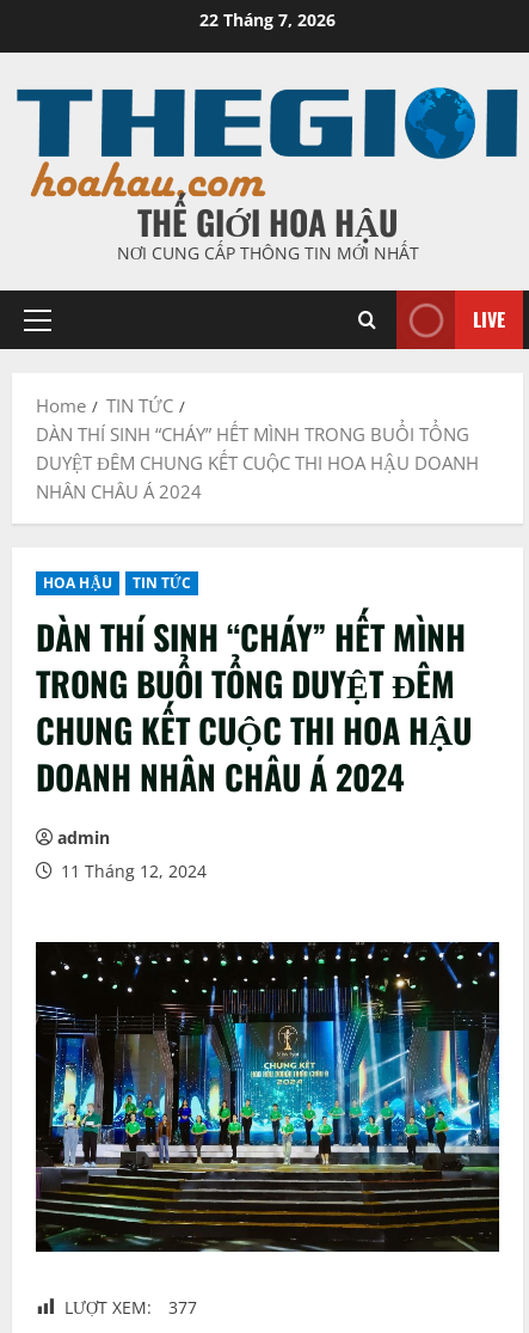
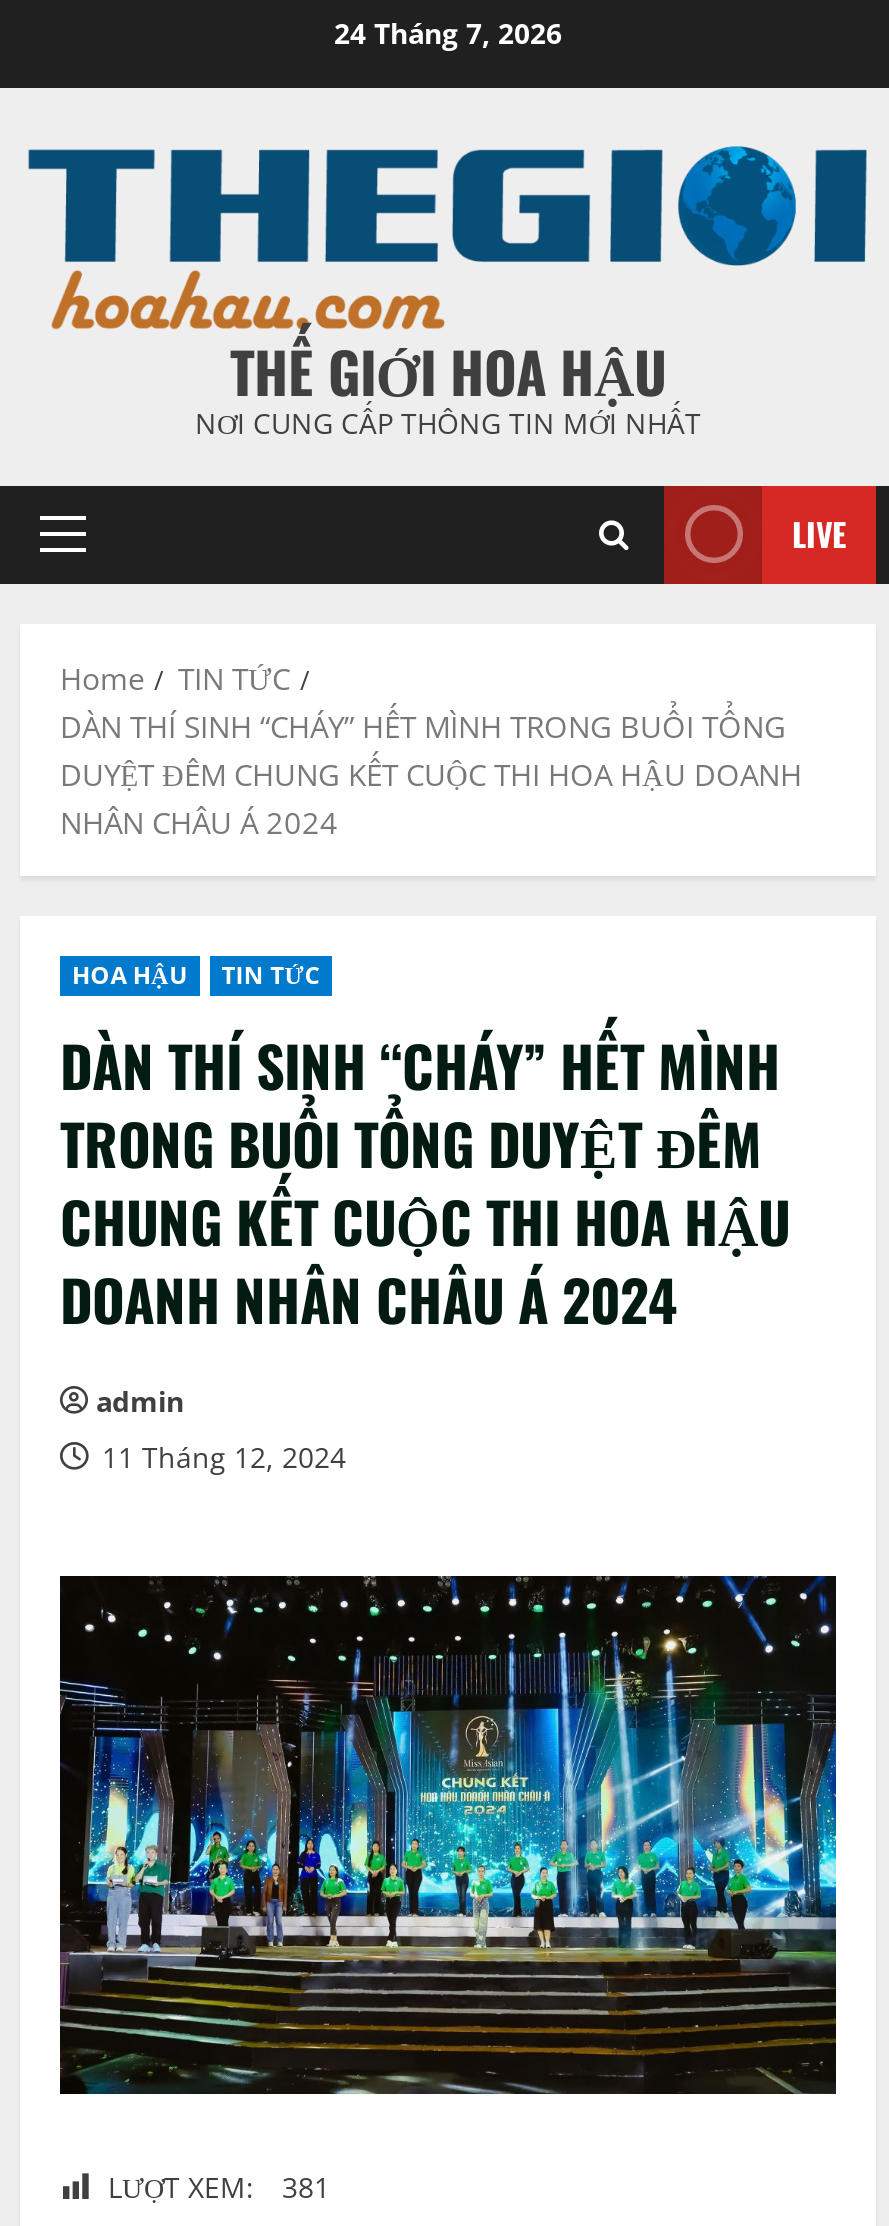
[199,8,336,31] 22 Tháng 7, 2026 -> [334,14,562,52] 24 Tháng 7, 2026
[64,1296,197,1318] LƯỢT XEM: 377 -> [108,2168,330,2206] LƯỢT XEM: 381

